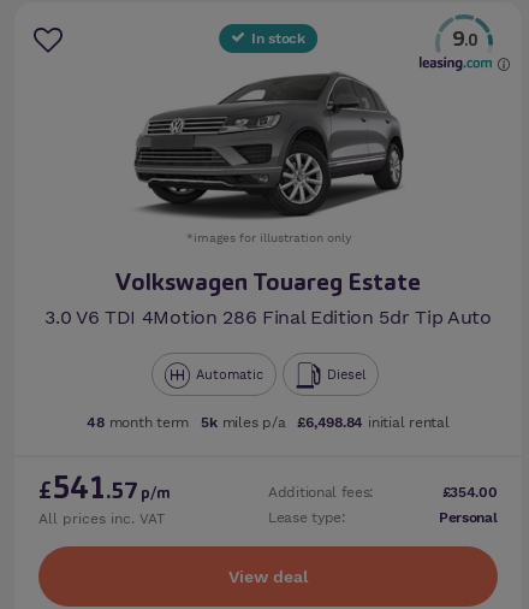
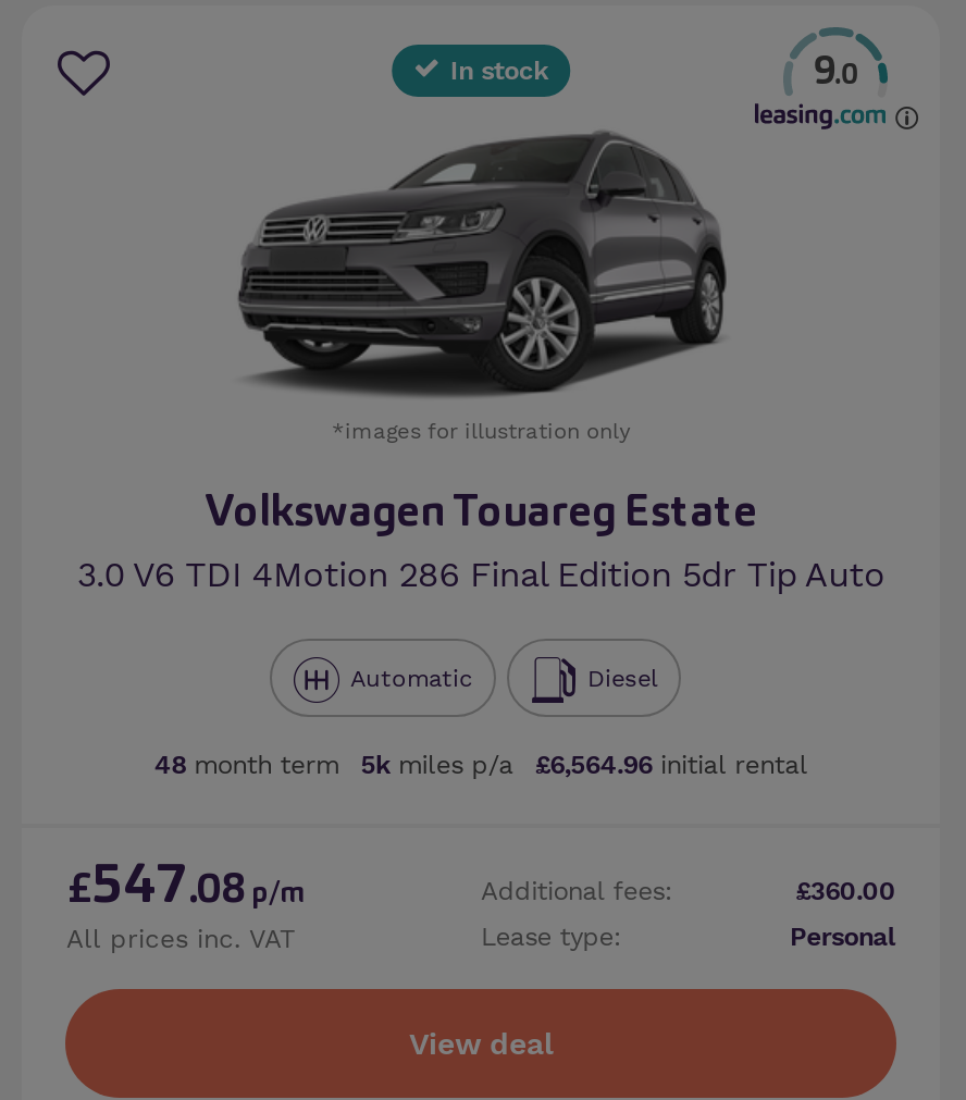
[297,414,449,431] £6,498.84 initial rental -> [535,750,807,780] £6,564.96 initial rental
[39,474,171,505] £541.57 p/m -> [66,858,305,915] £547.08 p/m
[442,484,497,501] £354.00 -> [796,876,896,906] £360.00

